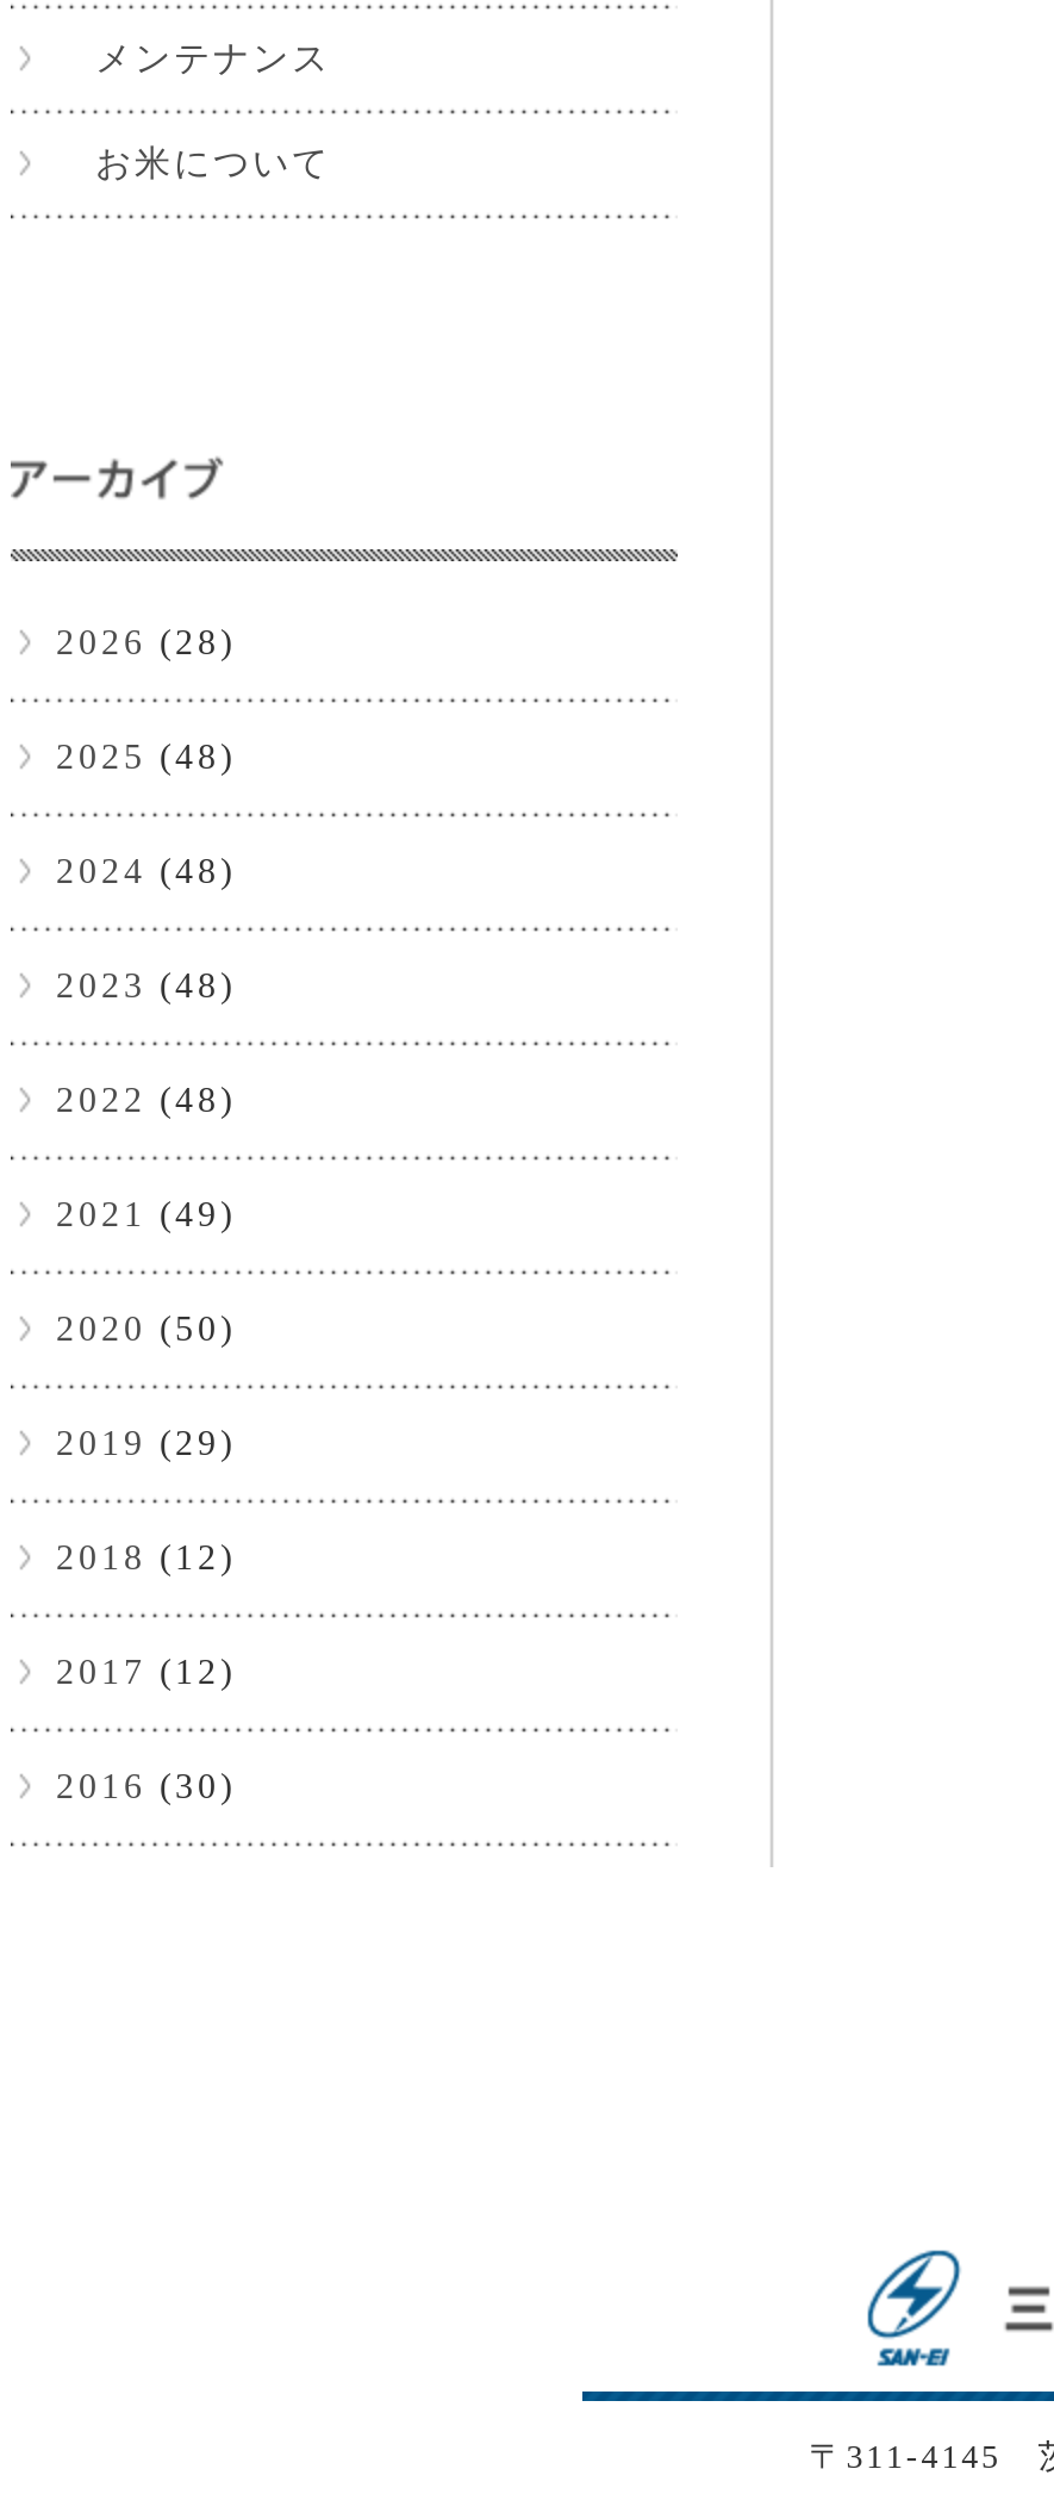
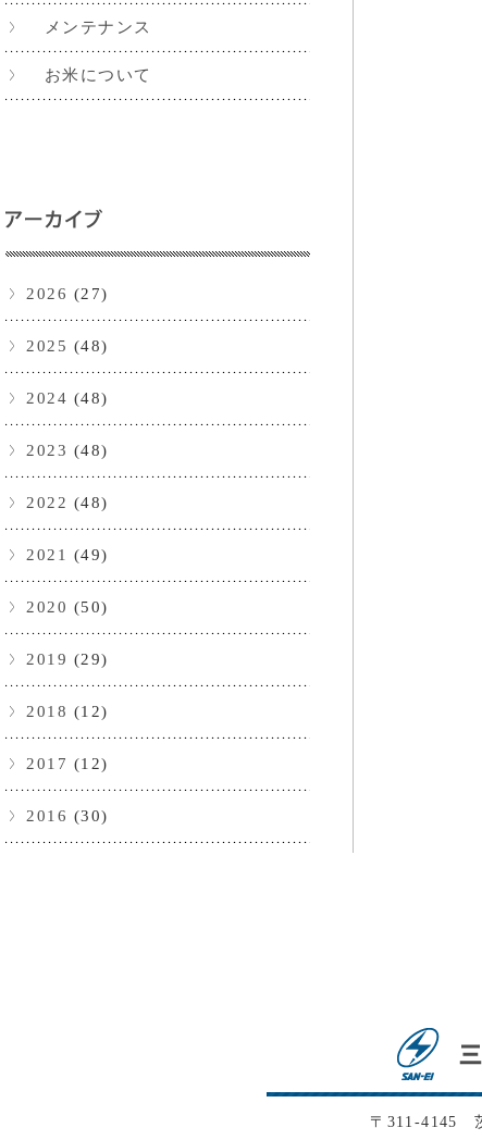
[56,623,236,661] 2026 (28) -> [26,285,108,302] 2026 (27)

